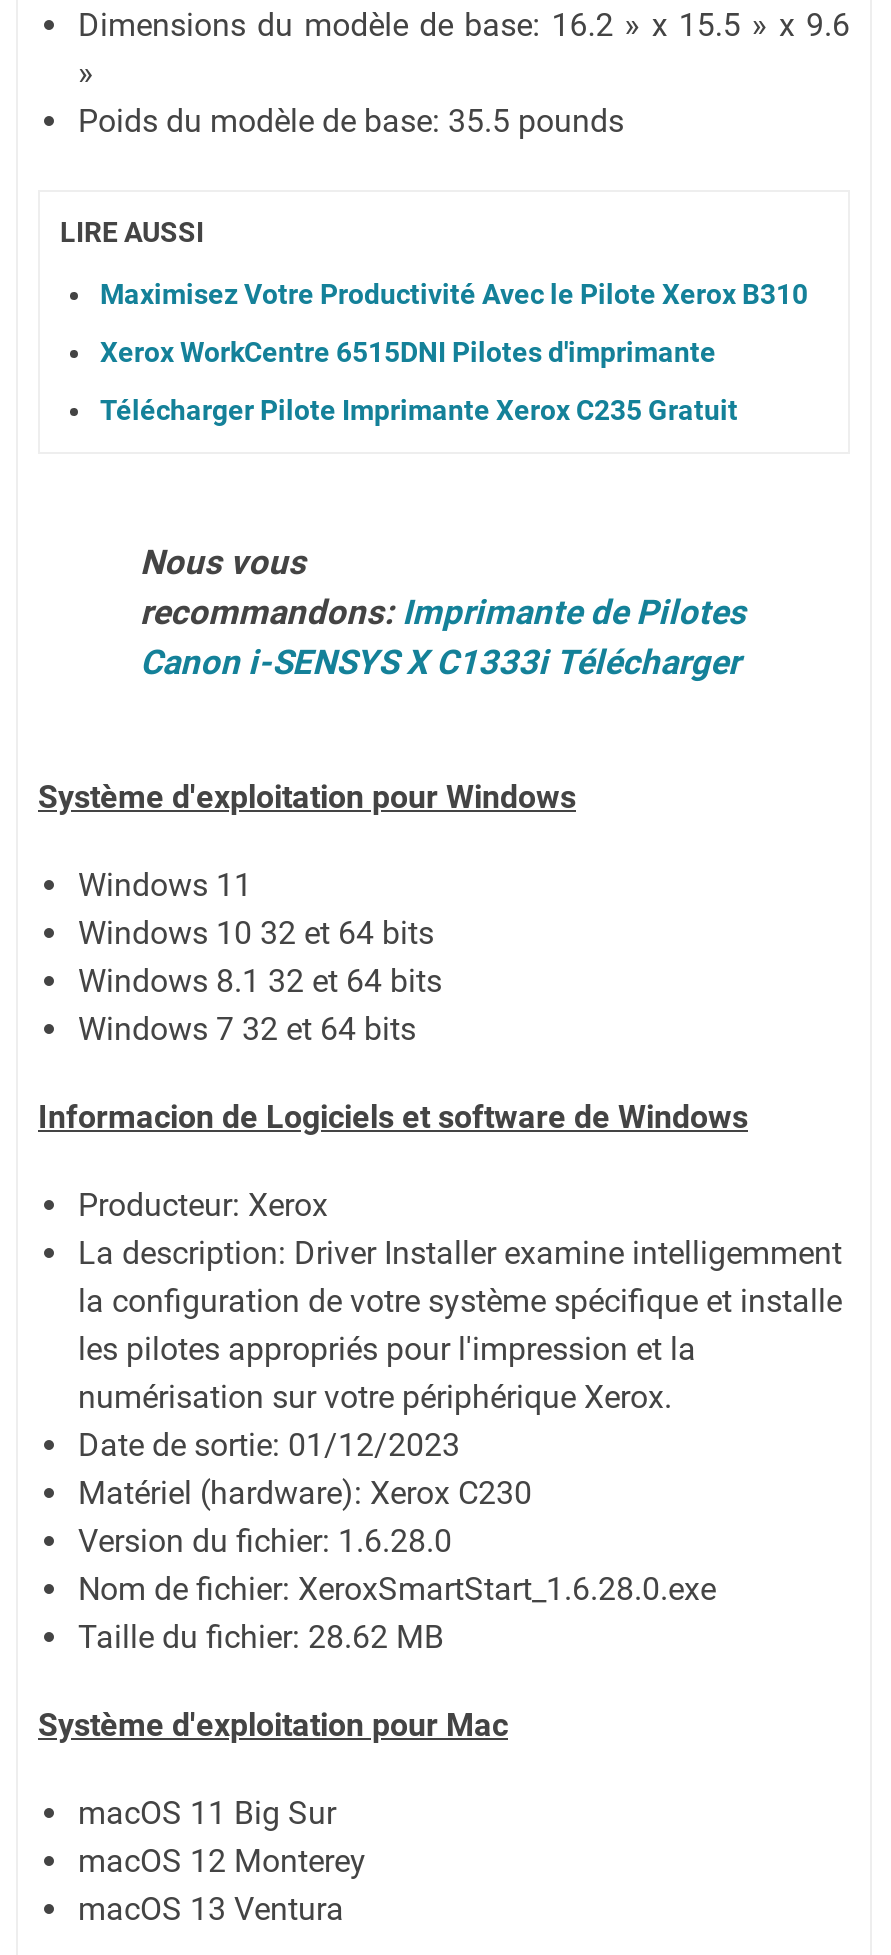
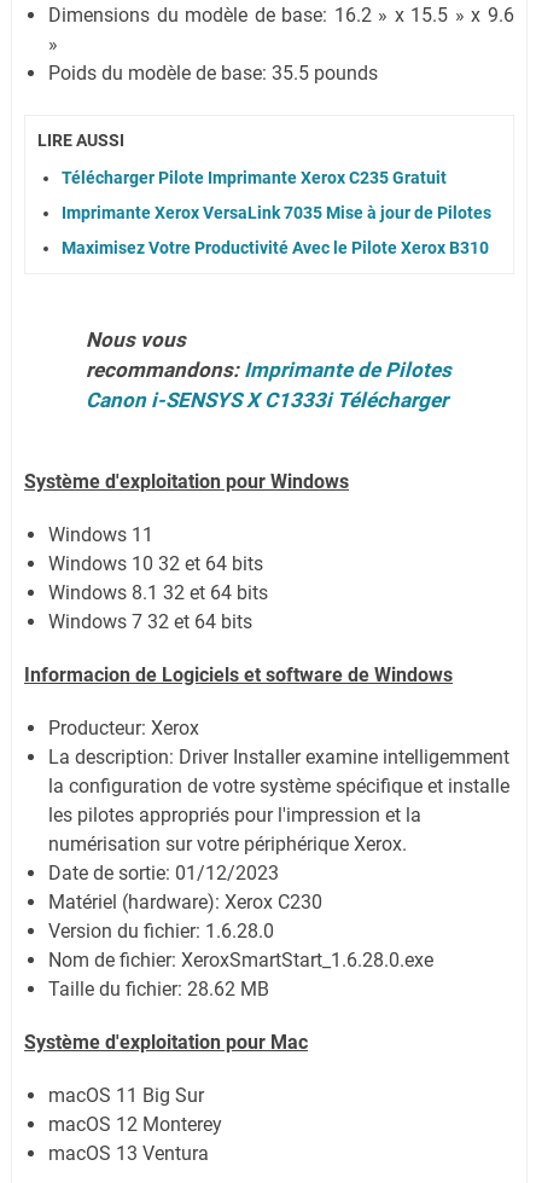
moved [100,277,808,309] -> [62,238,489,257]: Maximisez Votre Productivité Avec le Pilote Xerox B310
[100,335,716,367] Xerox WorkCentre 6515DNI Pilotes d'imprimante -> none
moved [100,393,738,425] -> [62,167,447,187]: Télécharger Pilote Imprimante Xerox C235 Gratuit
none -> [62,203,491,222] Imprimante Xerox VersaLink 7035 Mise à jour de Pilotes

